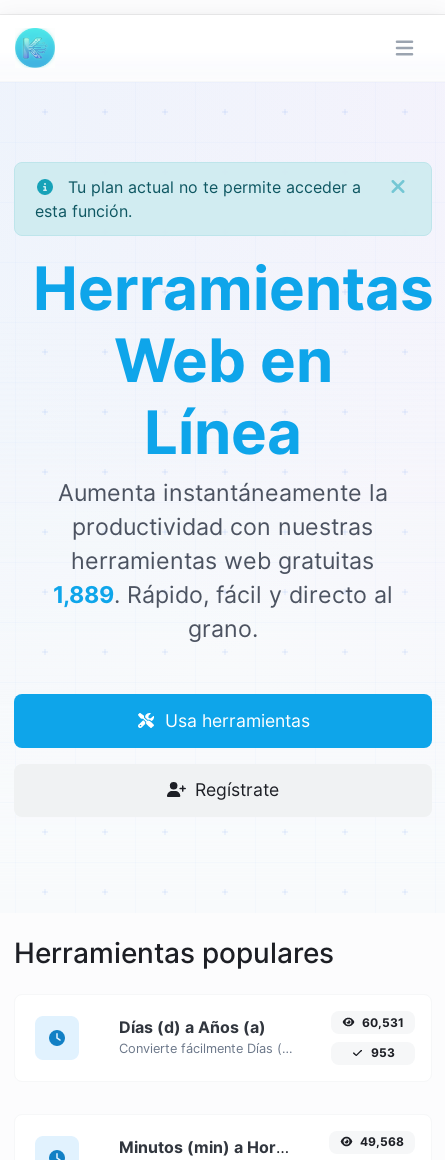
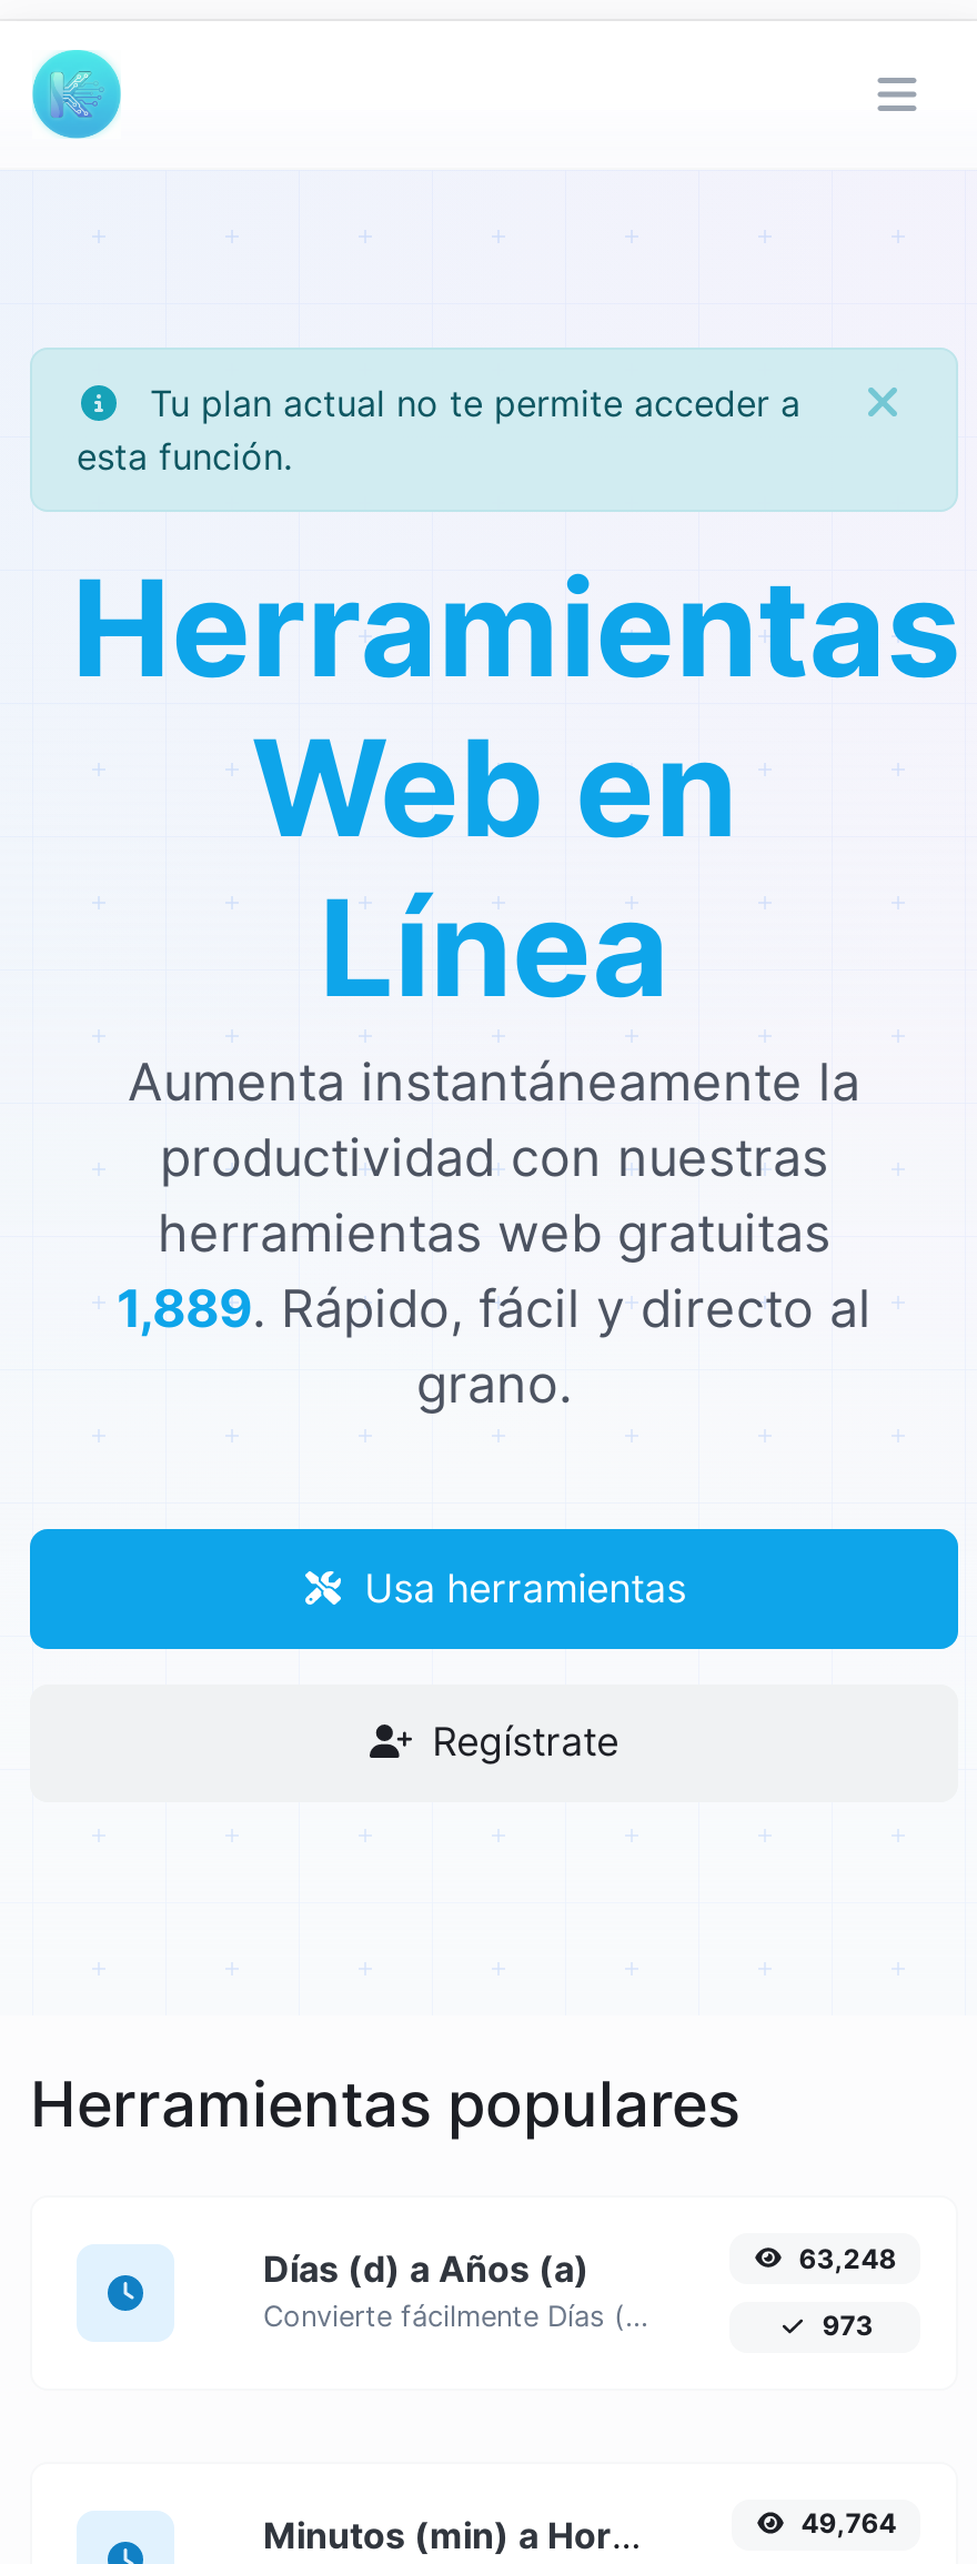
[359,1015,404,1030] 60,531 -> [792,2241,896,2274] 63,248
[368,1045,395,1060] 953 -> [815,2309,873,2343] 973
[357,1134,404,1149] 49,568 -> [794,2506,896,2540] 49,764

